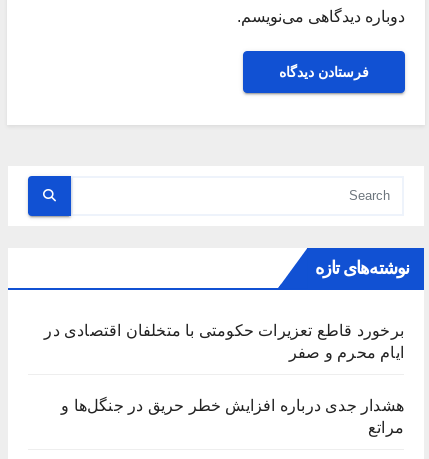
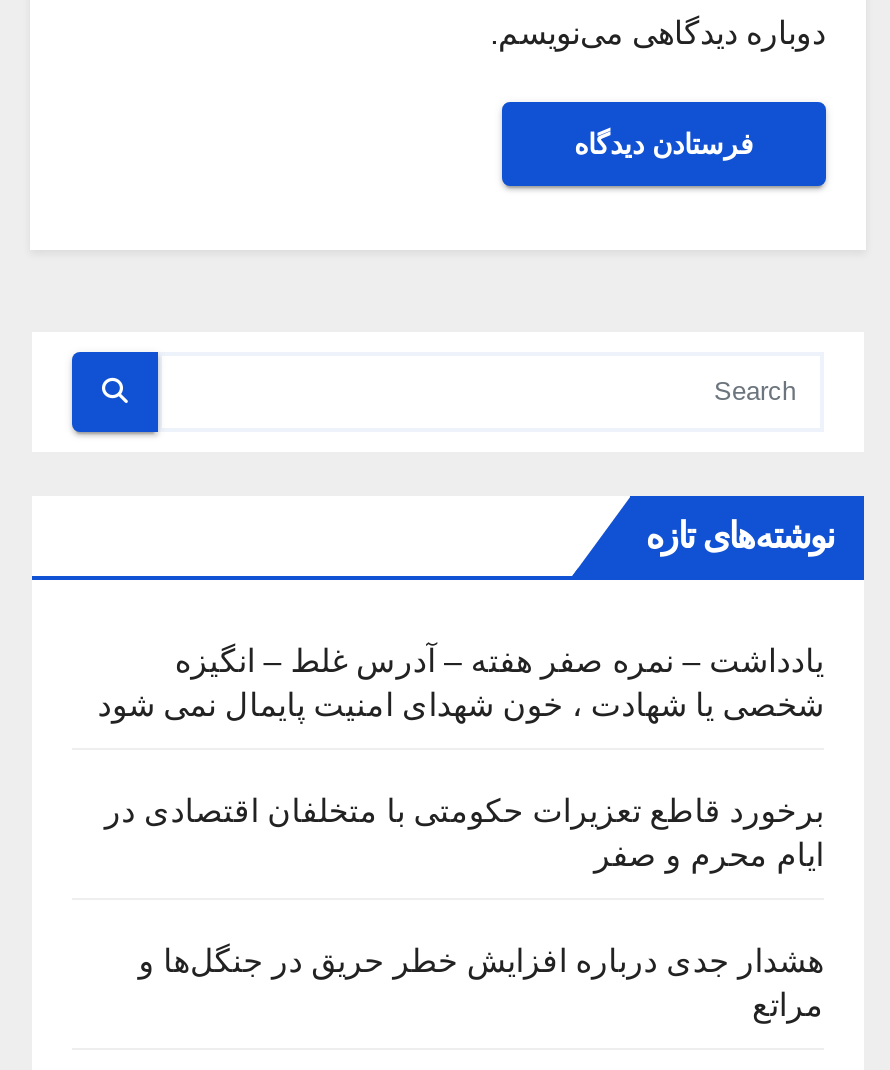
none -> [98,643,824,721] یادداشت – نمره صفر هفته – آدرس غلط – انگیزه | شخصی یا شهادت ، خون شهدای امنیت پایمال نمی شود

